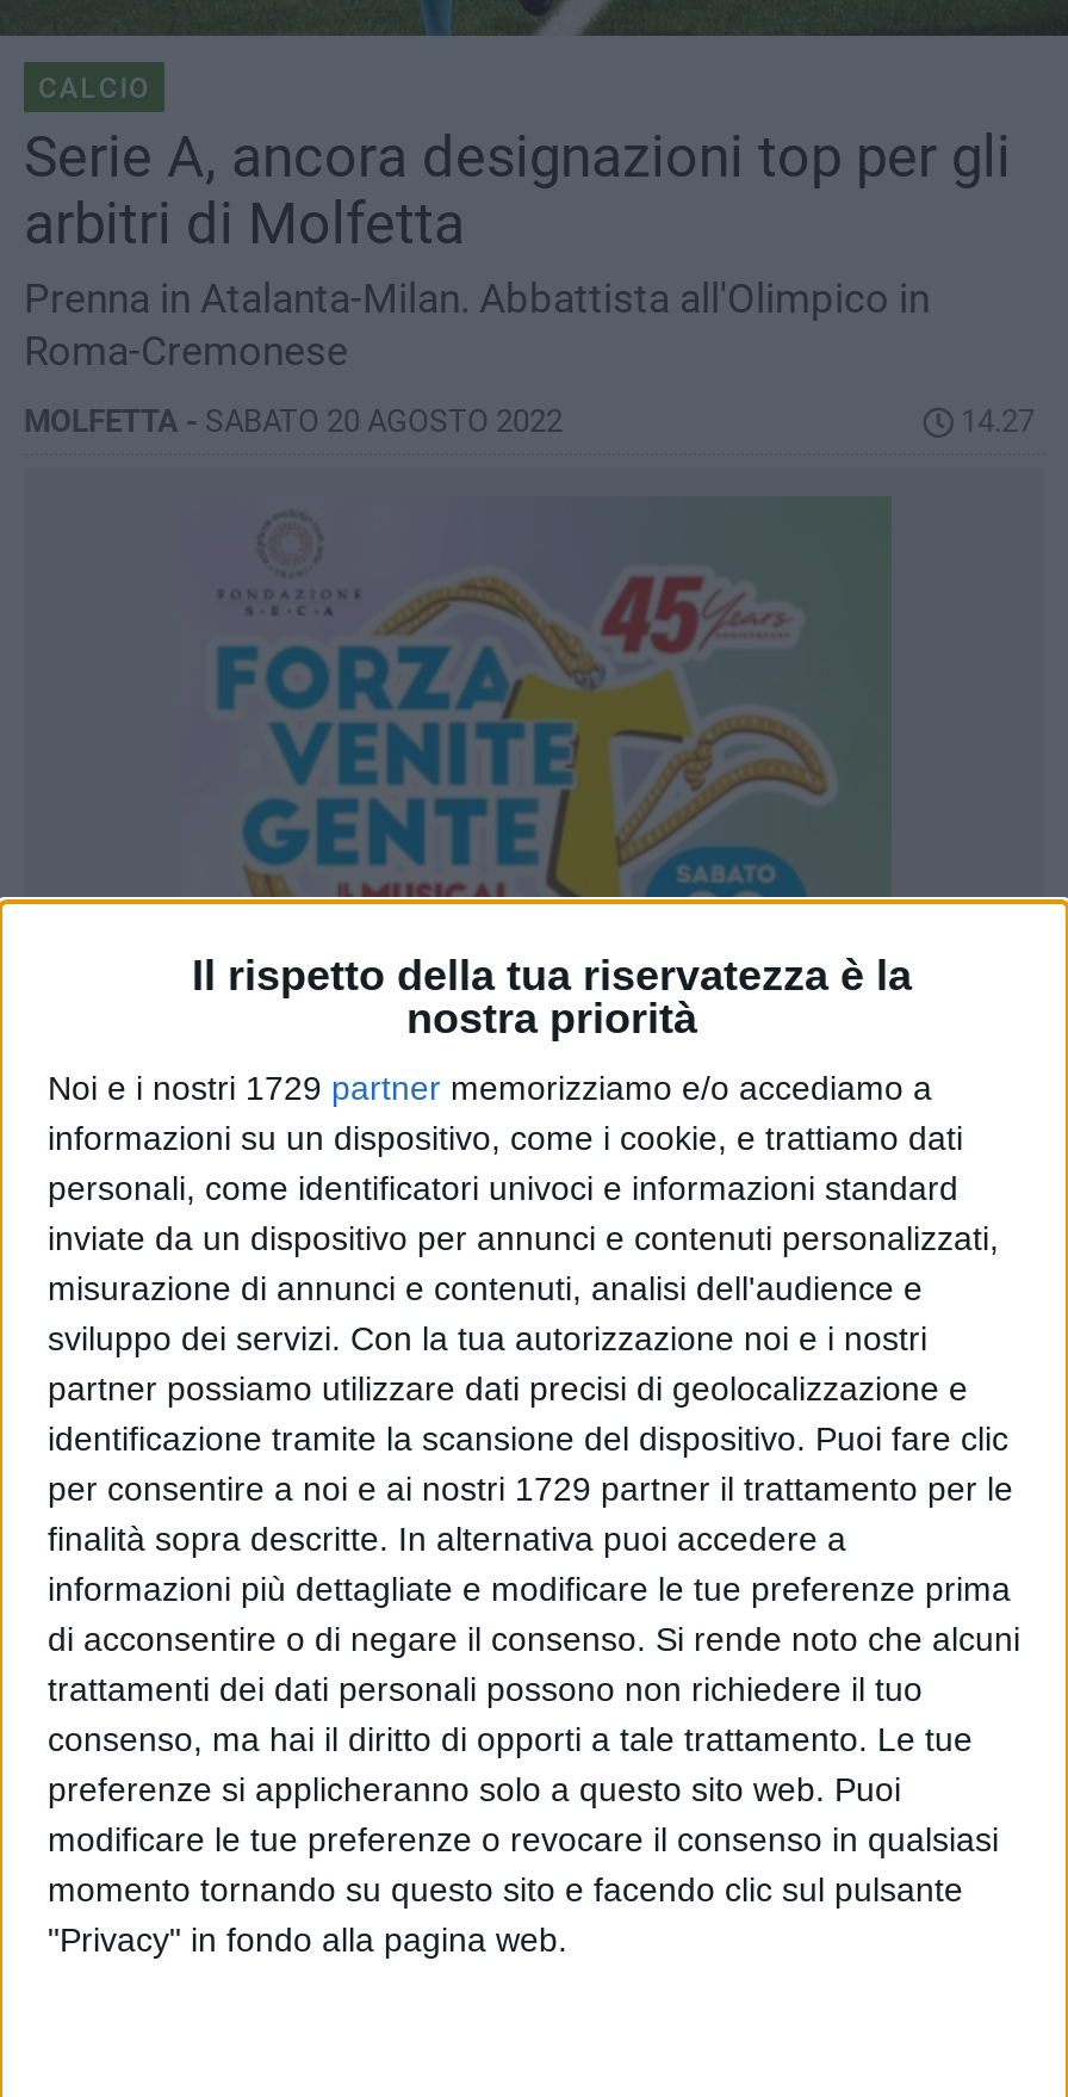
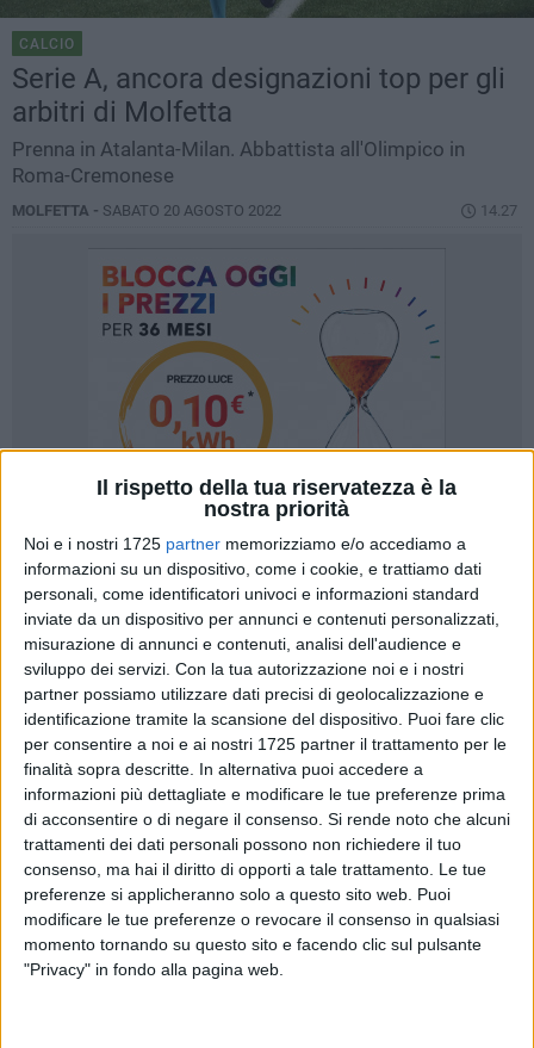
[207,534,827,897] [image] -> [103,266,411,448] [image]
[48,1069,932,1108] Noi e i nostri 1729 partner memorizziamo e/o accediamo a -> [24,534,466,554] Noi e i nostri 1725 partner memorizziamo e/o accediamo a
[48,1470,1013,1508] per consentire a noi e ai nostri 1729 partner il trattamento per le -> [24,735,507,754] per consentire a noi e ai nostri 1725 partner il trattamento per le

